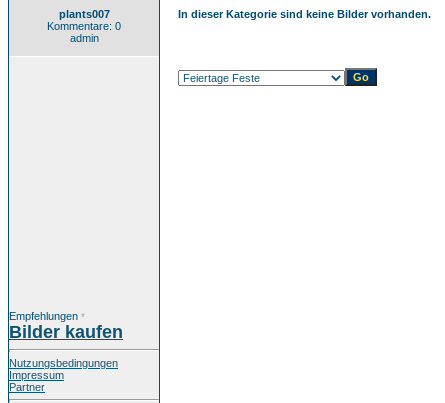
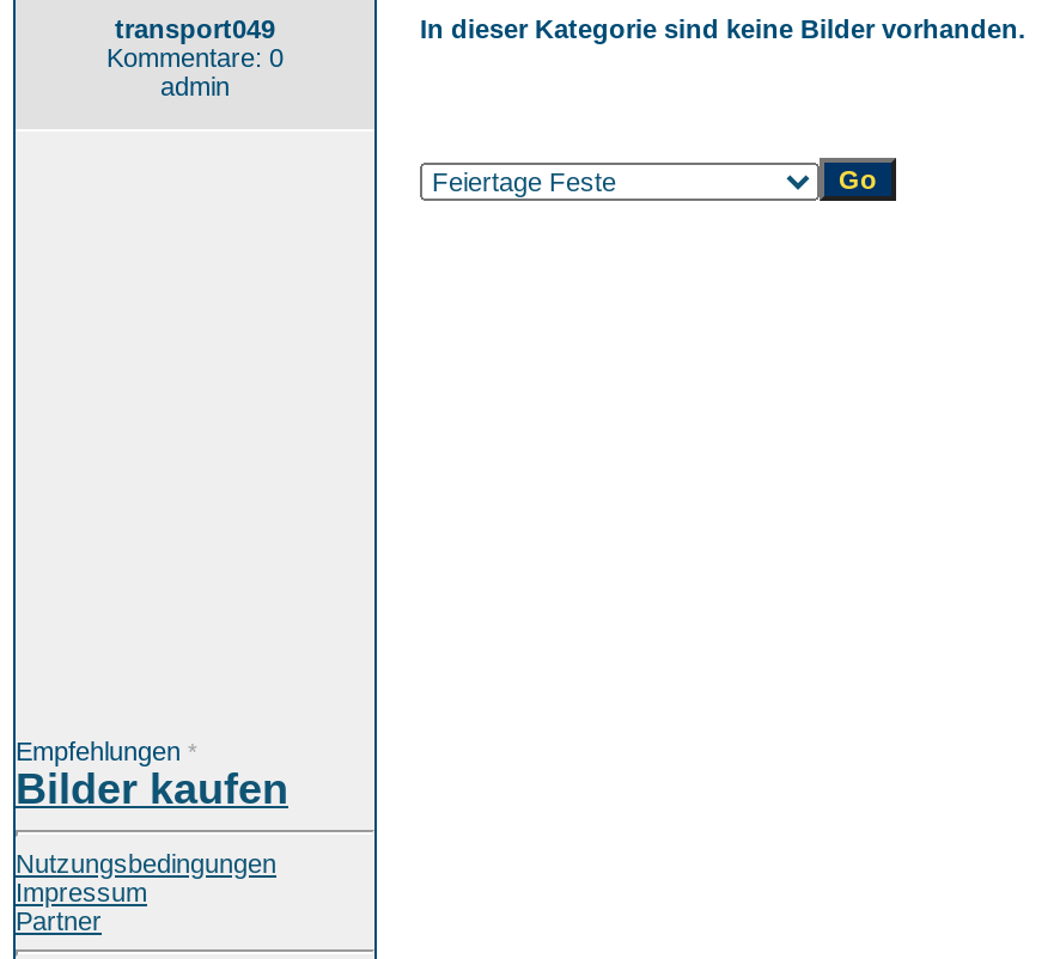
[58,8,109,20] plants007 -> [115,14,275,43] transport049

